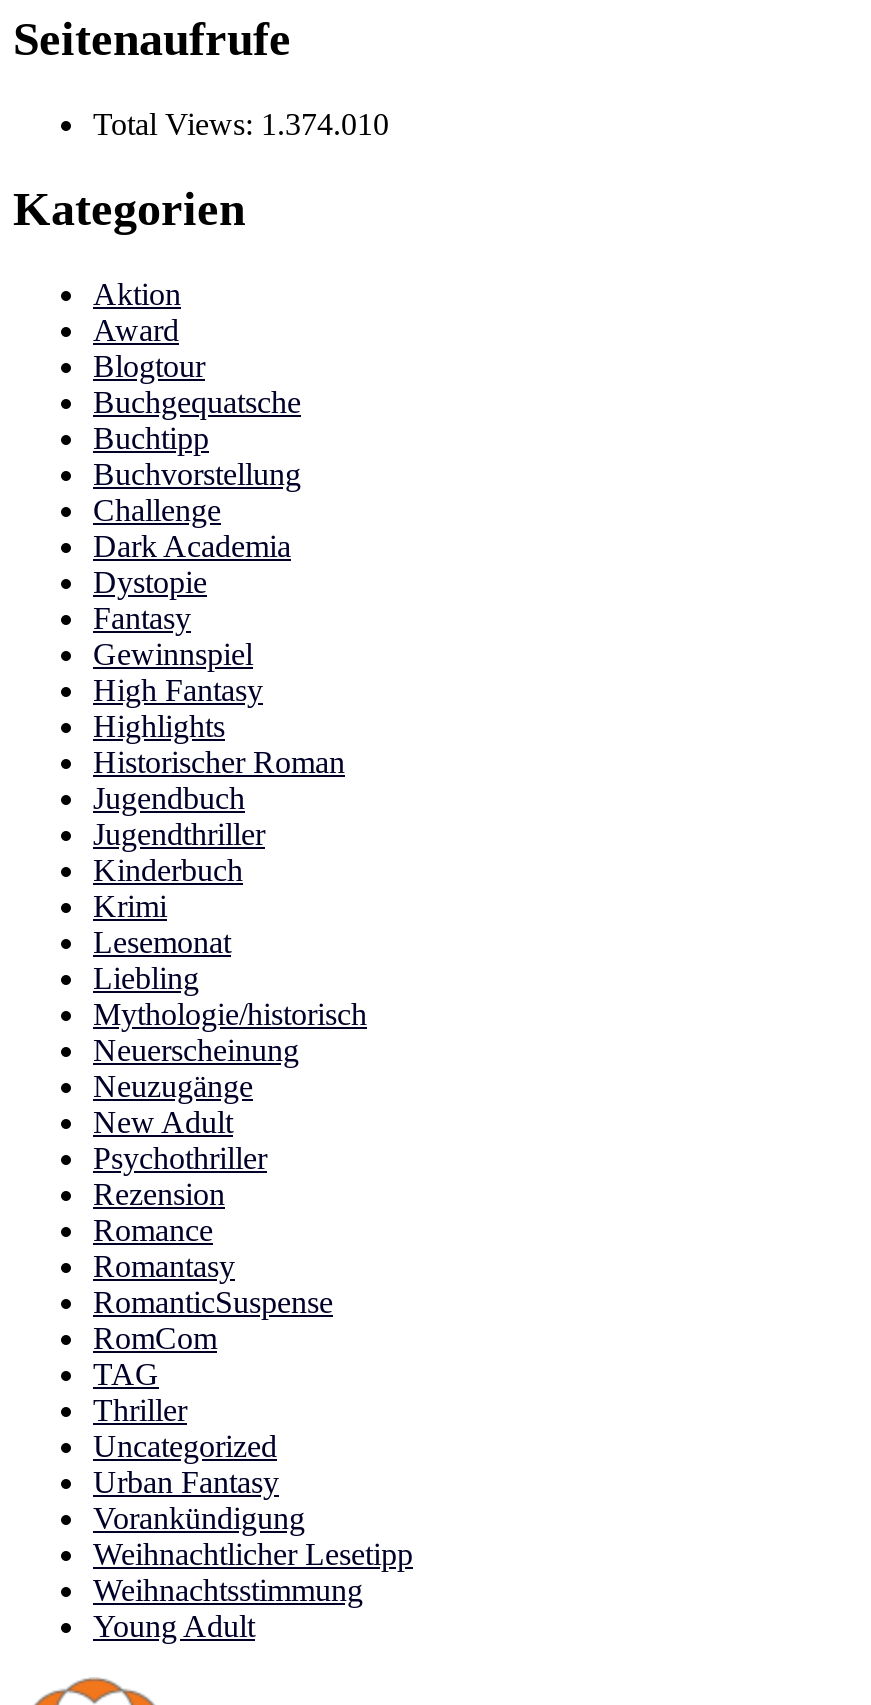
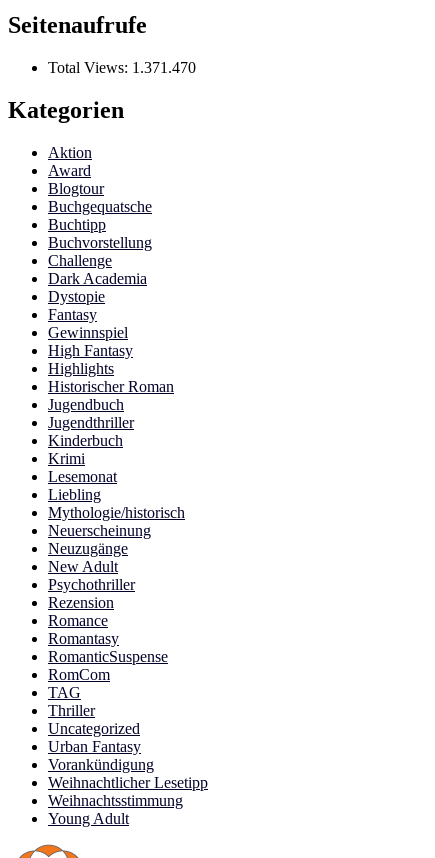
[93,108,389,142] Total Views: 1.374.010 -> [48,59,196,76] Total Views: 1.371.470

